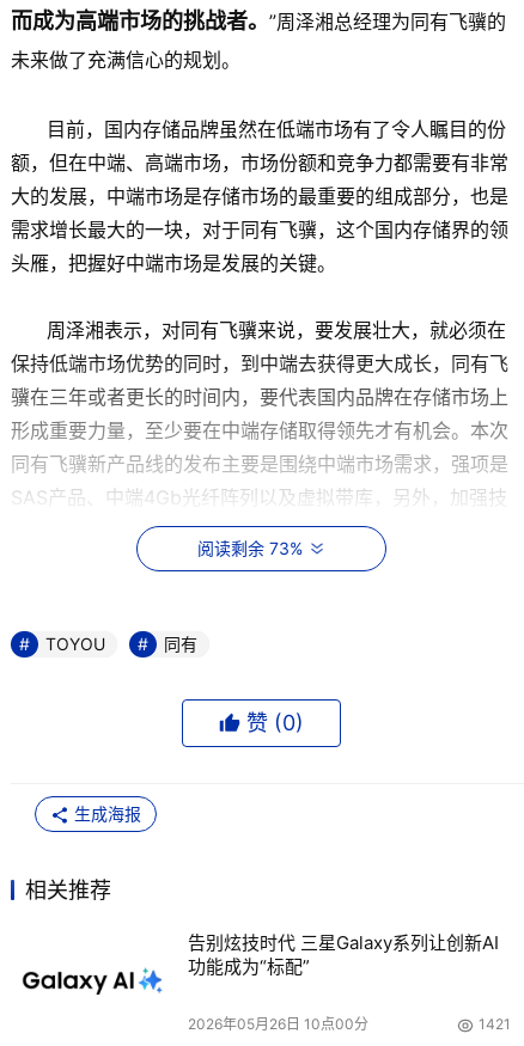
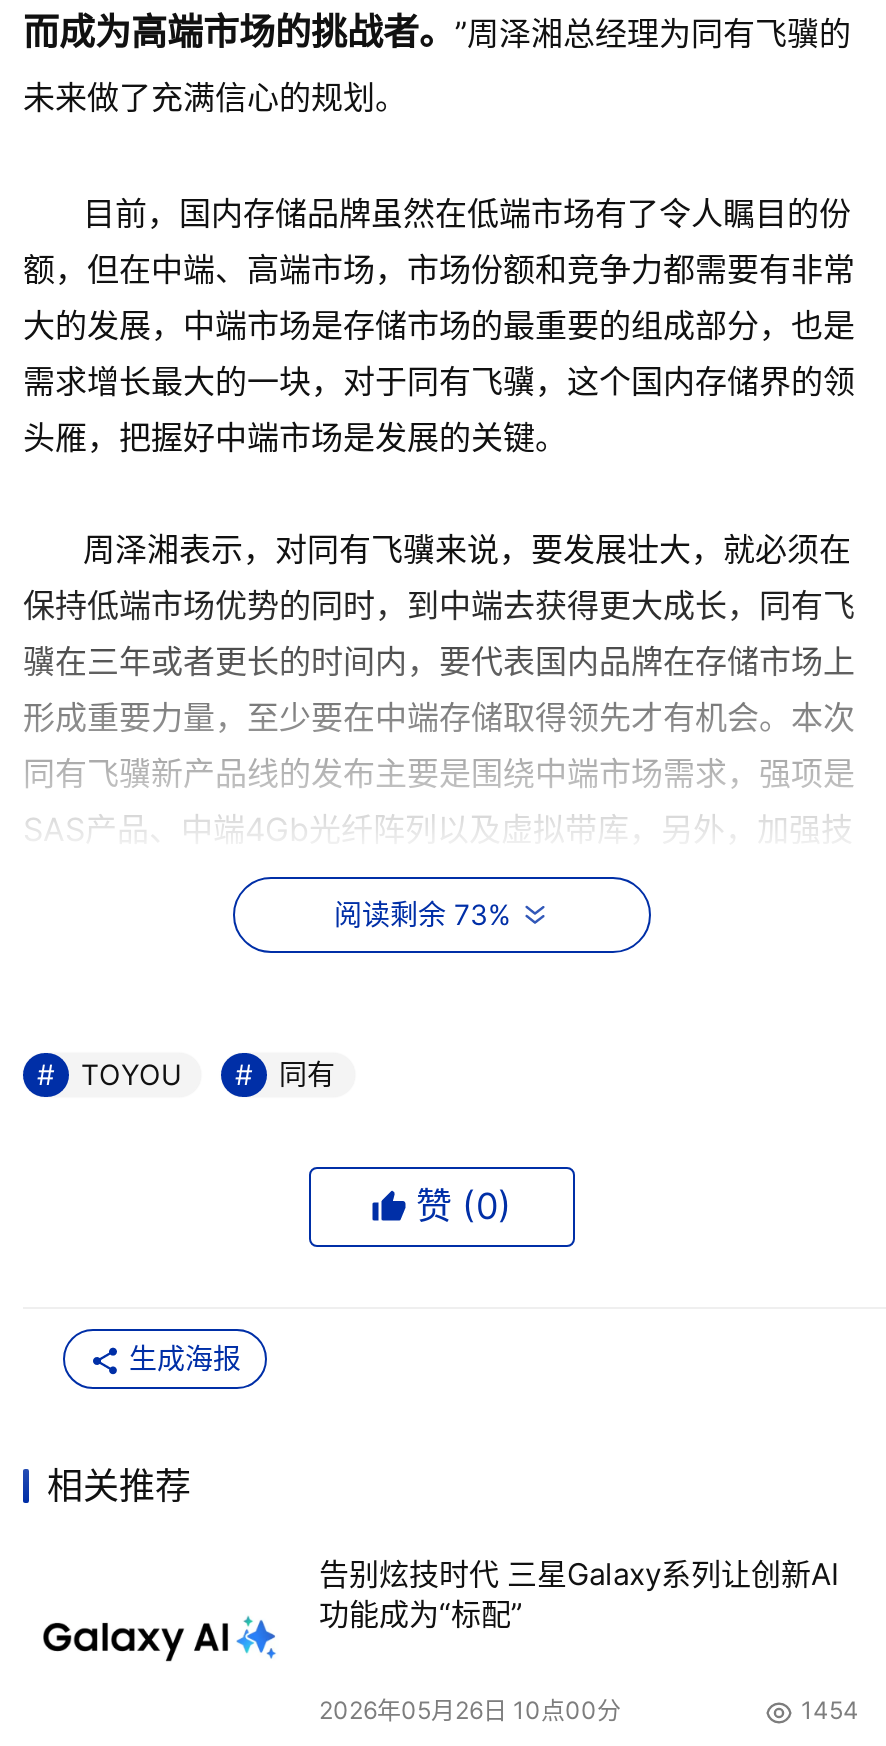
[479,1015,511,1033] 1421 -> [801,1696,859,1726] 1454

